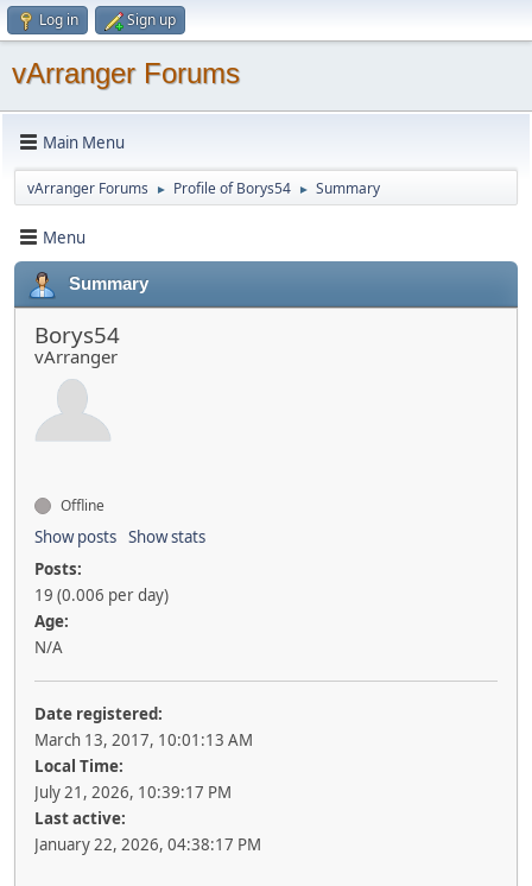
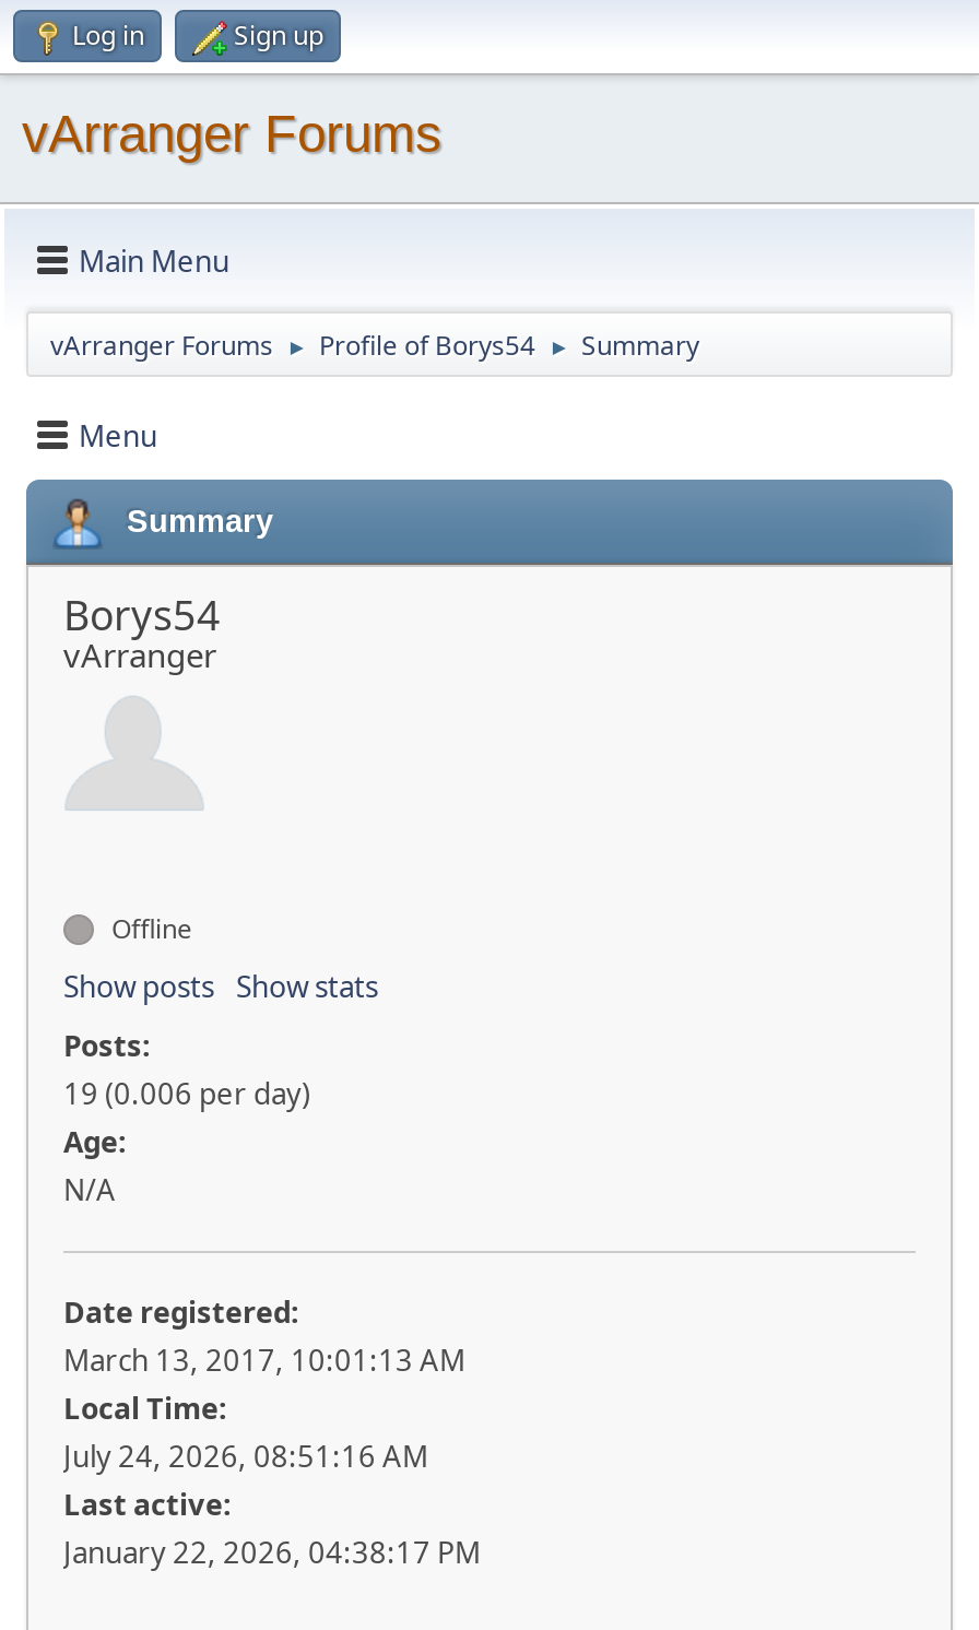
[34,781,232,803] July 21, 2026, 10:39:17 PM -> [63,1437,428,1476] July 24, 2026, 08:51:16 AM

